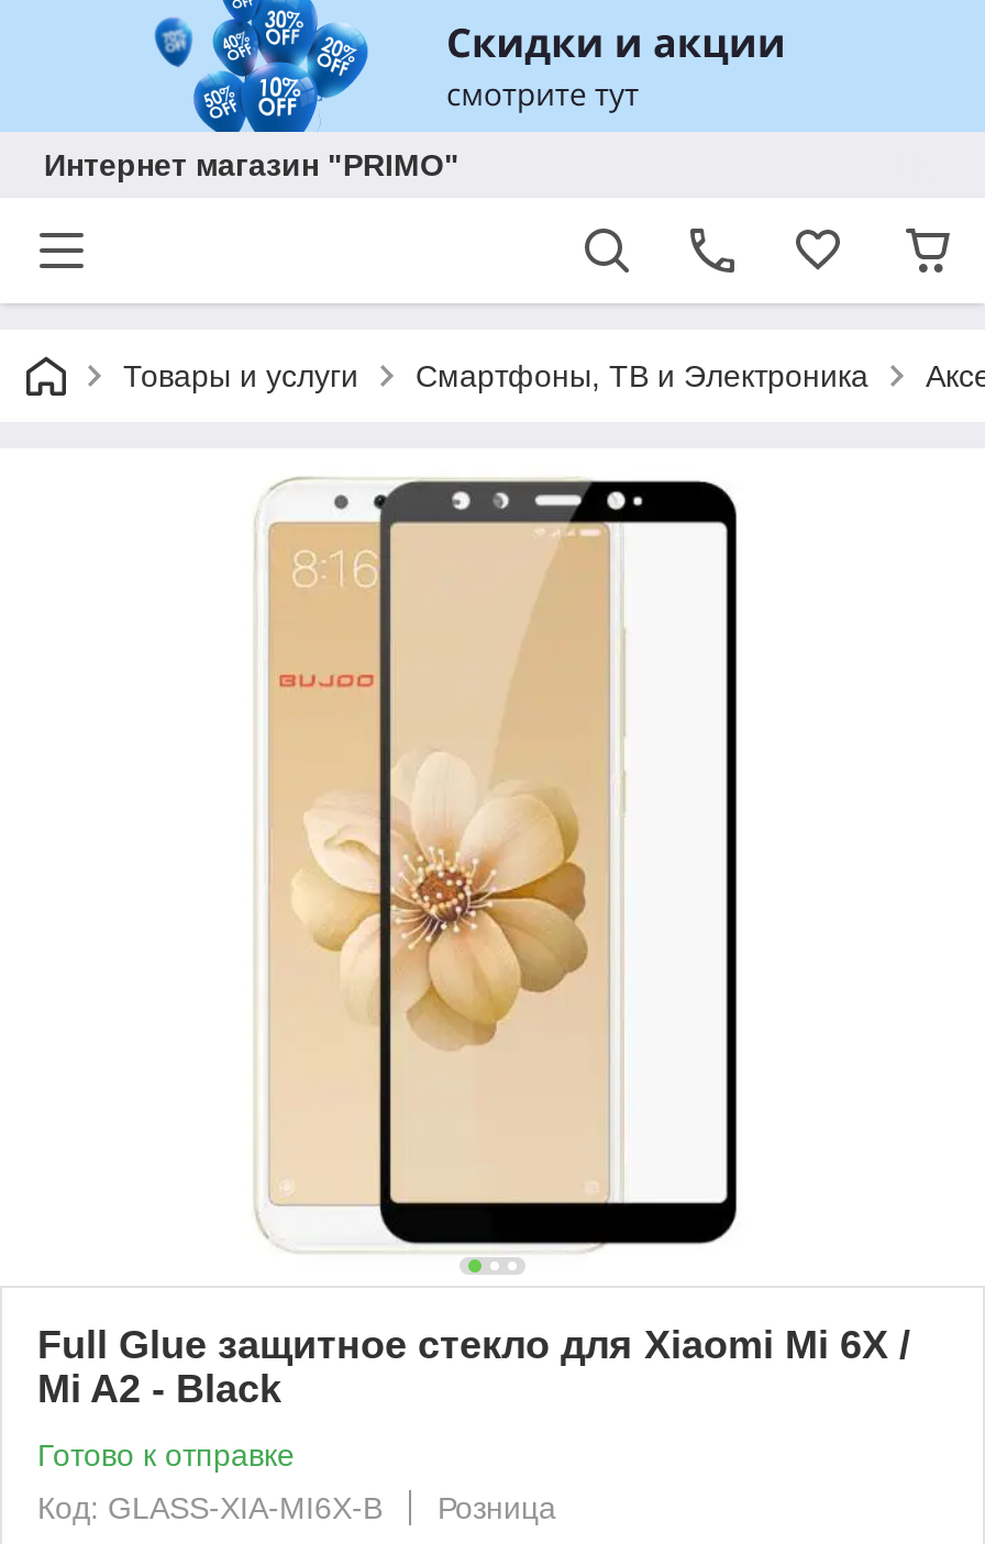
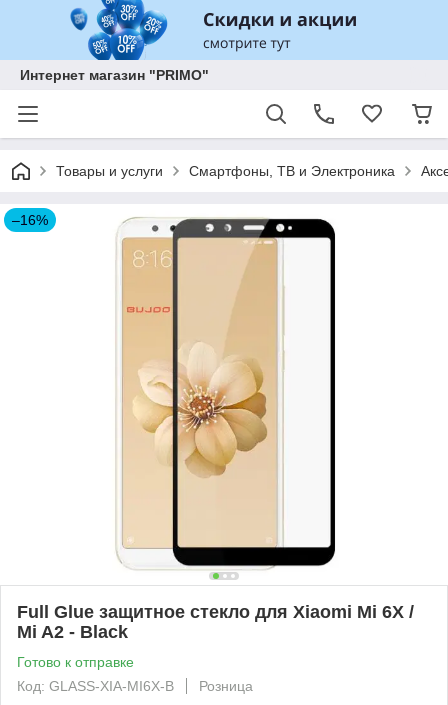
none -> [12,212,48,228] –16%

